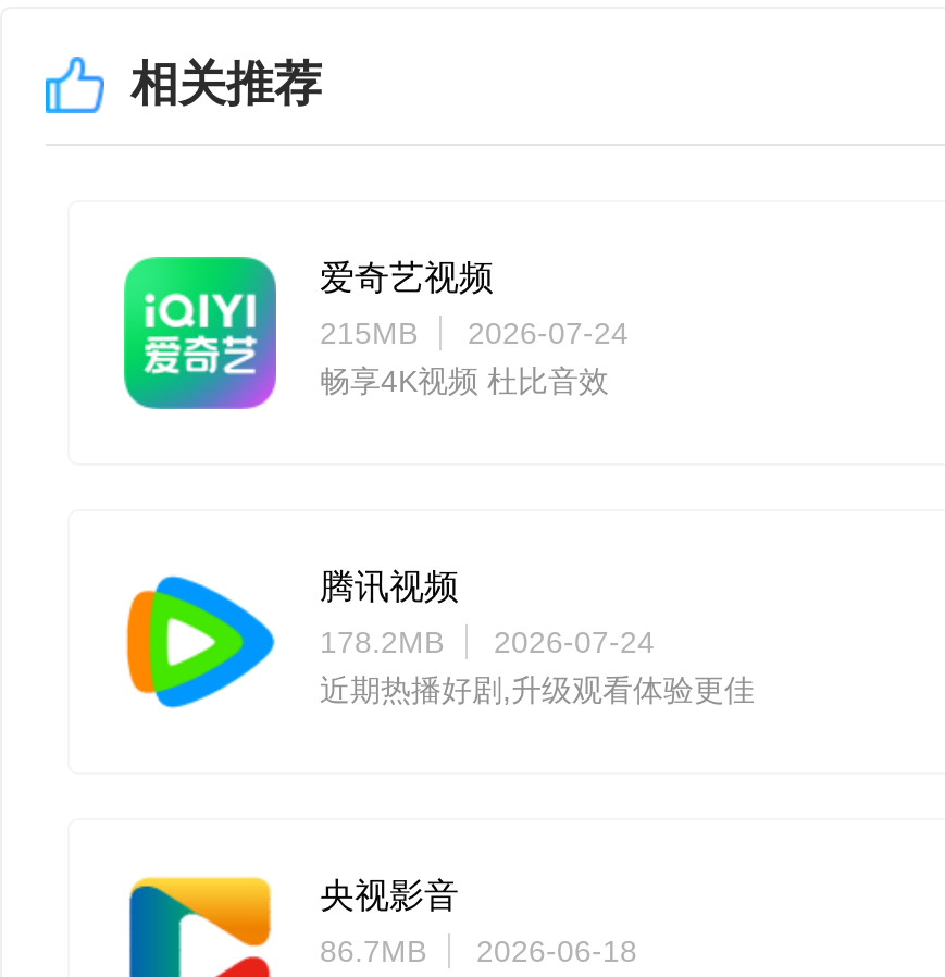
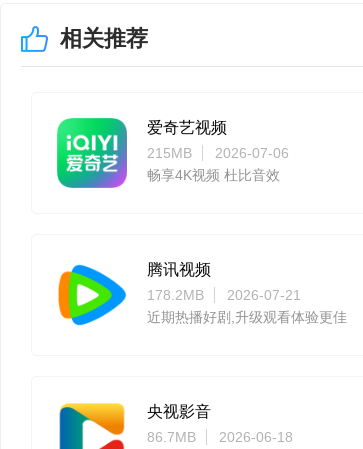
[320,316,629,350] 215MB 2026-07-24 -> [147,145,289,161] 215MB 2026-07-06
[320,624,655,659] 178.2MB 2026-07-24 -> [147,287,301,303] 178.2MB 2026-07-21

